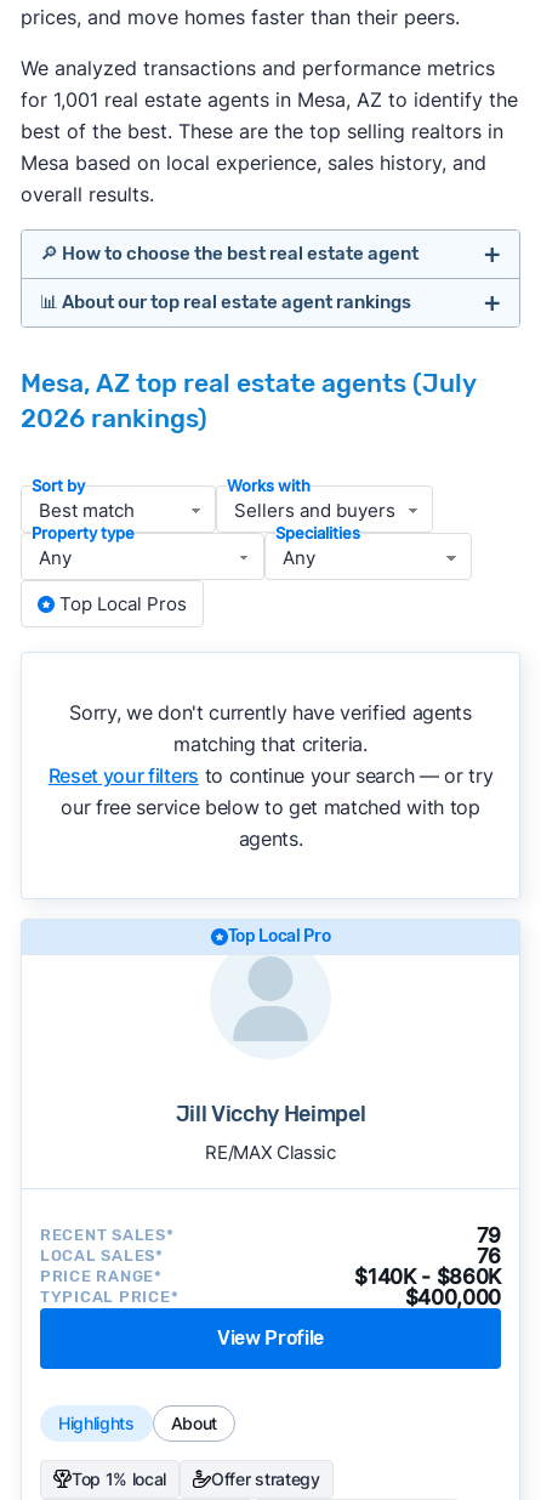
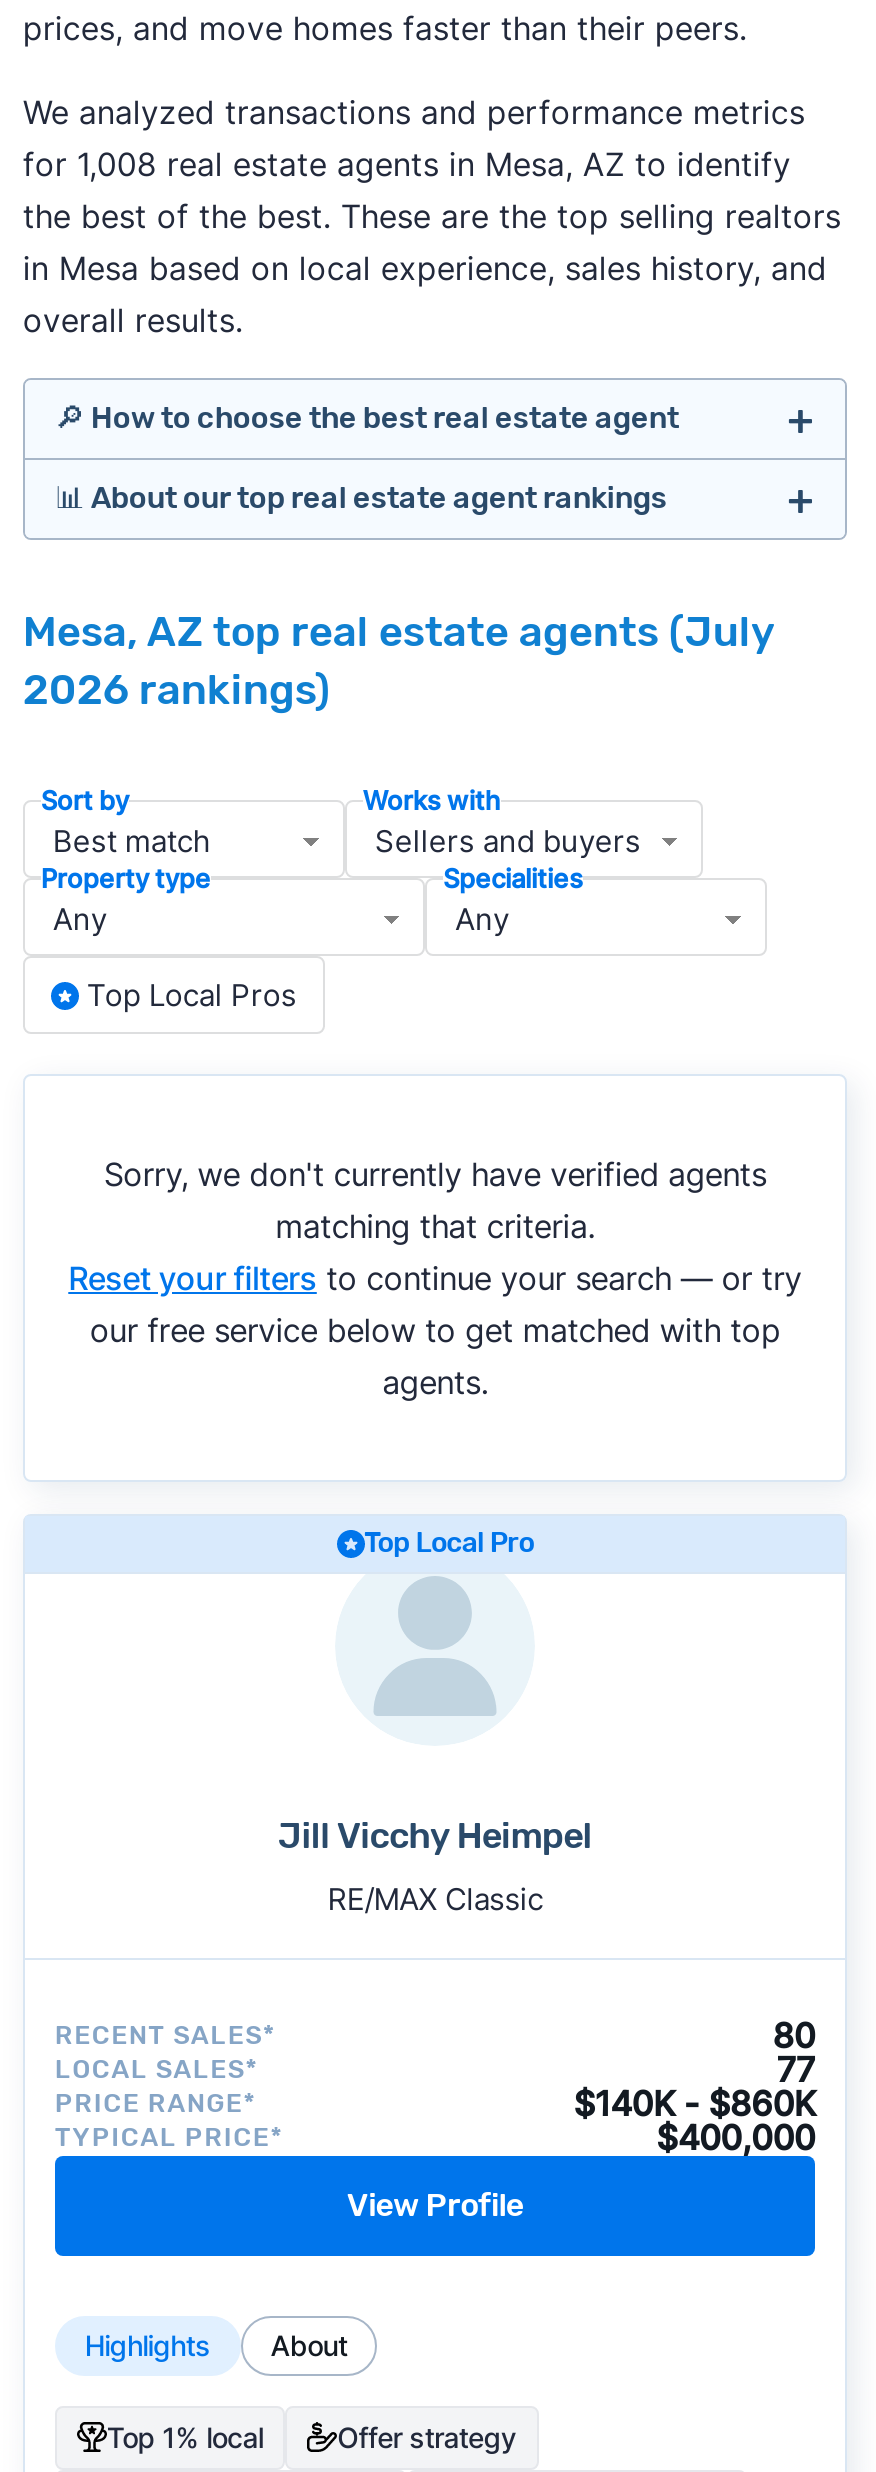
[20,87,518,175] for 1,001 real estate agents in Mesa, AZ to identify the | best of the best. These are the top selling realtors in | Mesa based on local experience, sales history, and -> [23,144,841,288] for 1,008 real estate agents in Mesa, AZ to identify | the best of the best. These are the top selling realtors | in Mesa based on local experience, sales history, and
[476,1223,501,1247] 79 -> [772,2016,815,2056] 80
[476,1244,501,1268] 76 -> [776,2050,815,2090] 77

